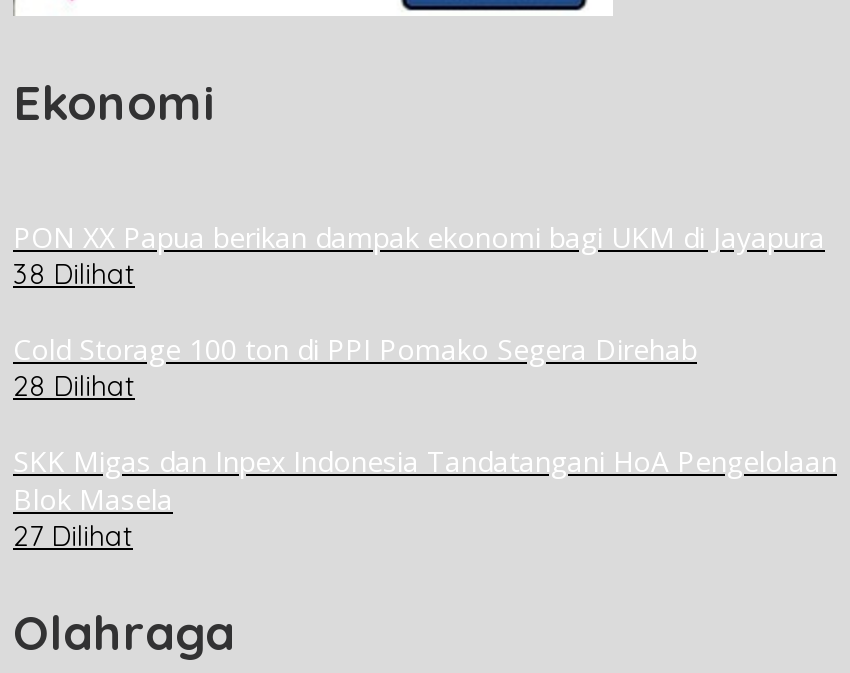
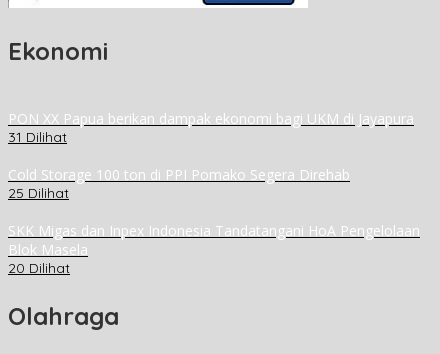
[13,256,135,292] 38 Dilihat -> [8,128,67,146] 31 Dilihat
[13,368,135,404] 28 Dilihat -> [8,184,69,202] 25 Dilihat
[13,518,133,554] 27 Dilihat -> [8,259,70,277] 20 Dilihat

